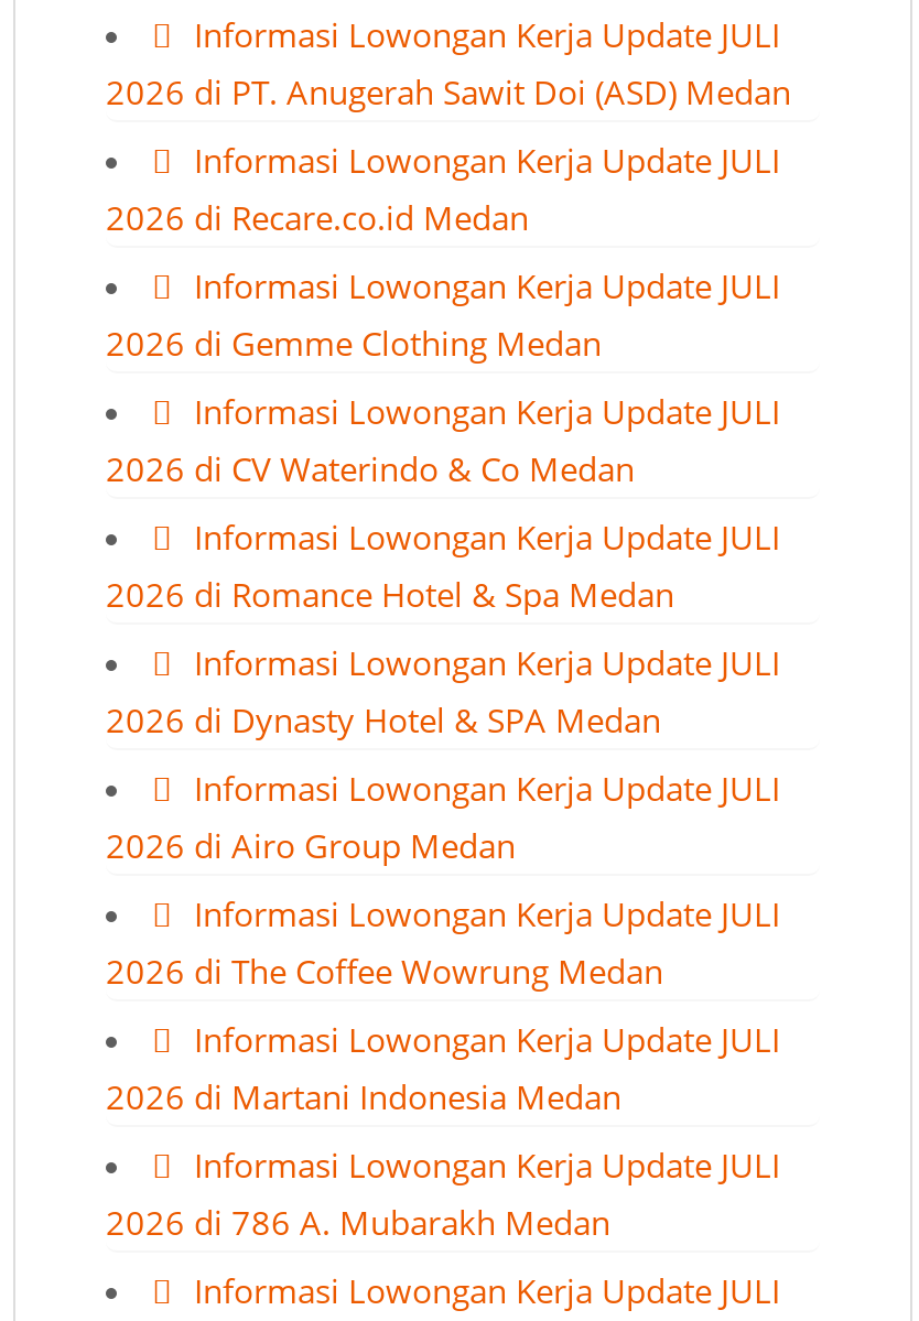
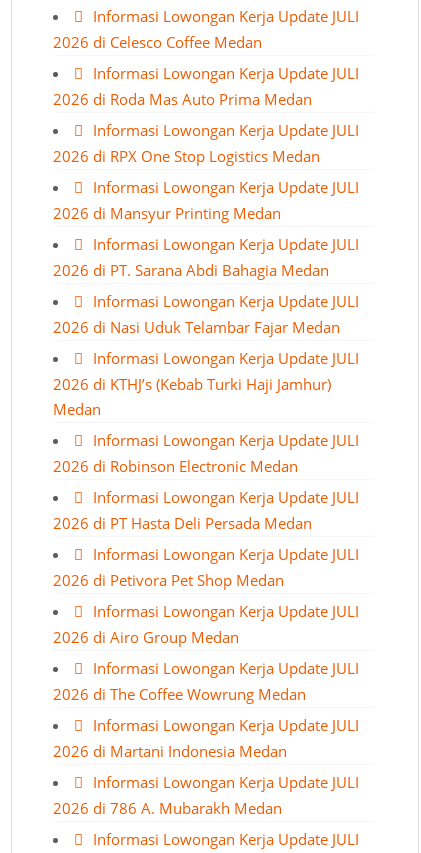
[106,69,791,113] 2026 di PT. Anugerah Sawit Doi (ASD) Medan -> [53,32,262,52] 2026 di Celesco Coffee Medan
[106,195,529,239] 2026 di Recare.co.id Medan -> [53,89,312,109] 2026 di Roda Mas Auto Prima Medan
[106,321,602,365] 2026 di Gemme Clothing Medan -> [53,146,320,166] 2026 di RPX One Stop Logistics Medan
[106,446,635,490] 2026 di CV Waterindo & Co Medan -> [53,203,281,223] 2026 di Mansyur Printing Medan
[106,572,674,616] 2026 di Romance Hotel & Spa Medan -> [53,260,329,280] 2026 di PT. Sarana Abdi Bahagia Medan
[106,697,661,741] 2026 di Dynasty Hotel & SPA Medan -> [53,317,359,590] 2026 di Nasi Uduk Telambar Fajar Medan | Informasi Lowongan Kerja Update JULI | 2026 di KTHJ’s (Kebab Turki Haji Jamhur) | Medan | Informasi Lowongan Kerja Update JULI | 2026 di Robinson Electronic Medan | Informasi Lowongan Kerja Update JULI | 2026 di PT Hasta Deli Persada Medan | Informasi Lowongan Kerja Update JULI | 2026 di Petivora Pet Shop Medan

